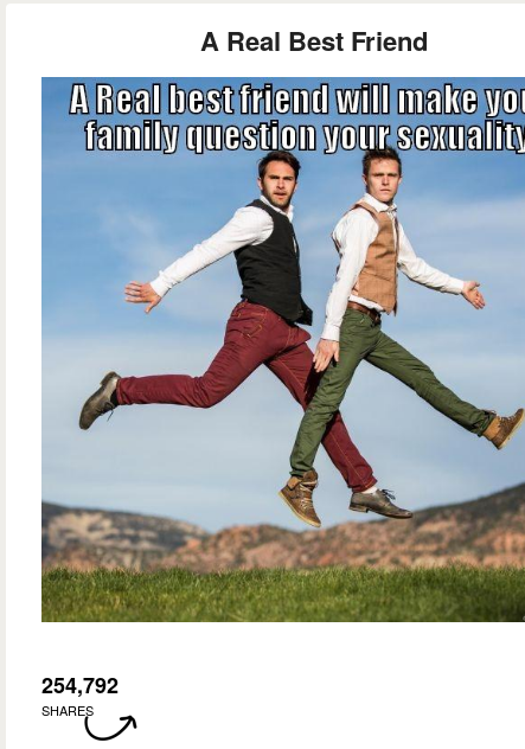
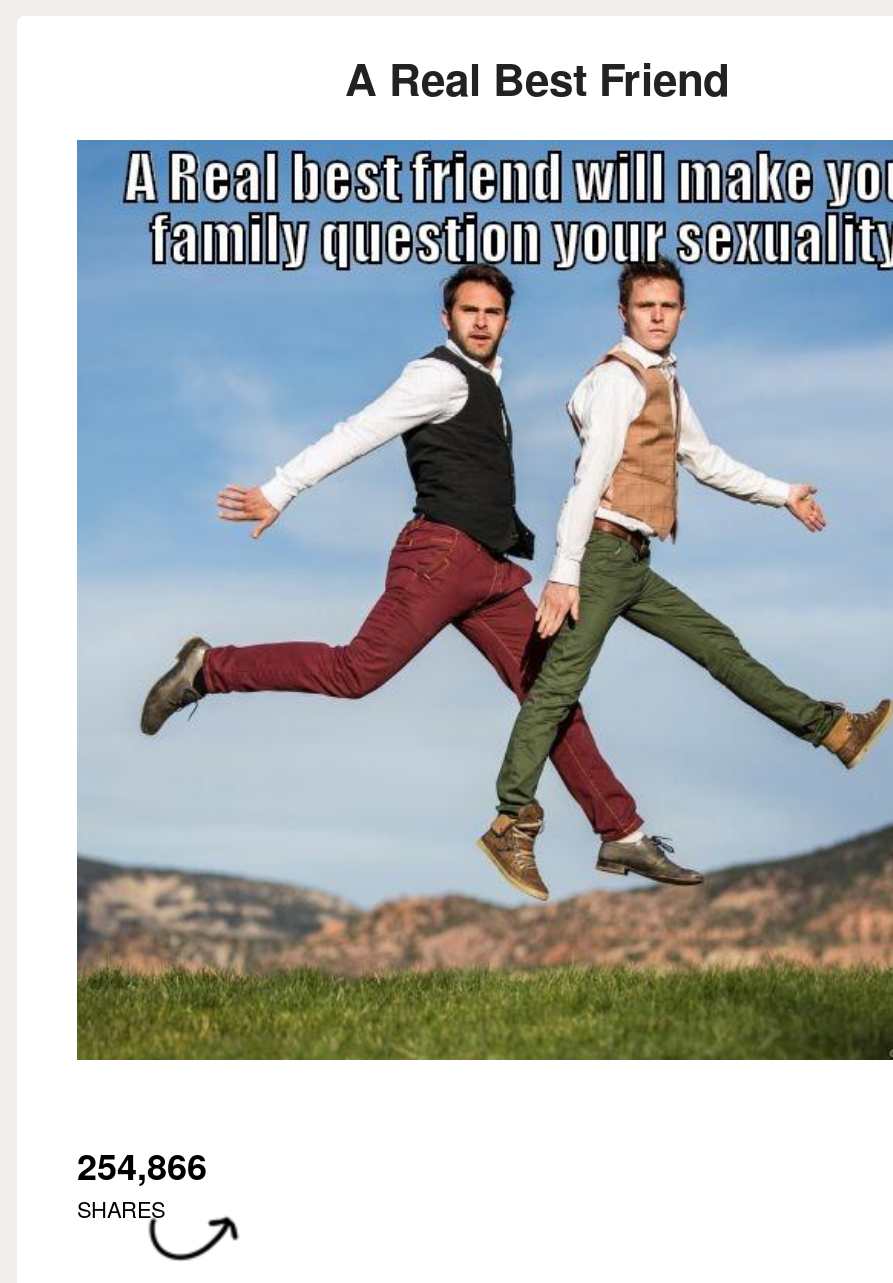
[41,670,119,700] 254,792 -> [77,1140,207,1192] 254,866

